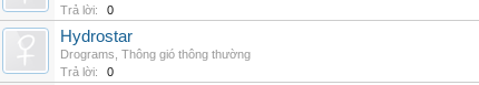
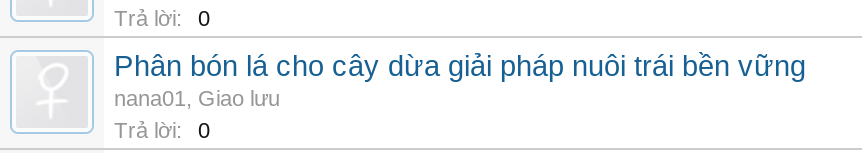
[60,28,251,61] Hydrostar | Drograms, Thông gió thông thường -> [114,50,806,110] Phân bón lá cho cây dừa giải pháp nuôi trái bền vững | nana01, Giao lưu

